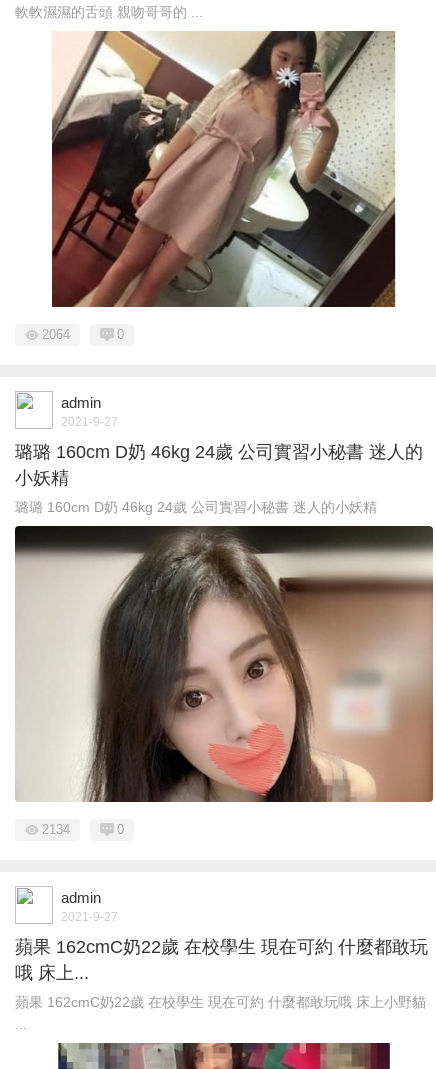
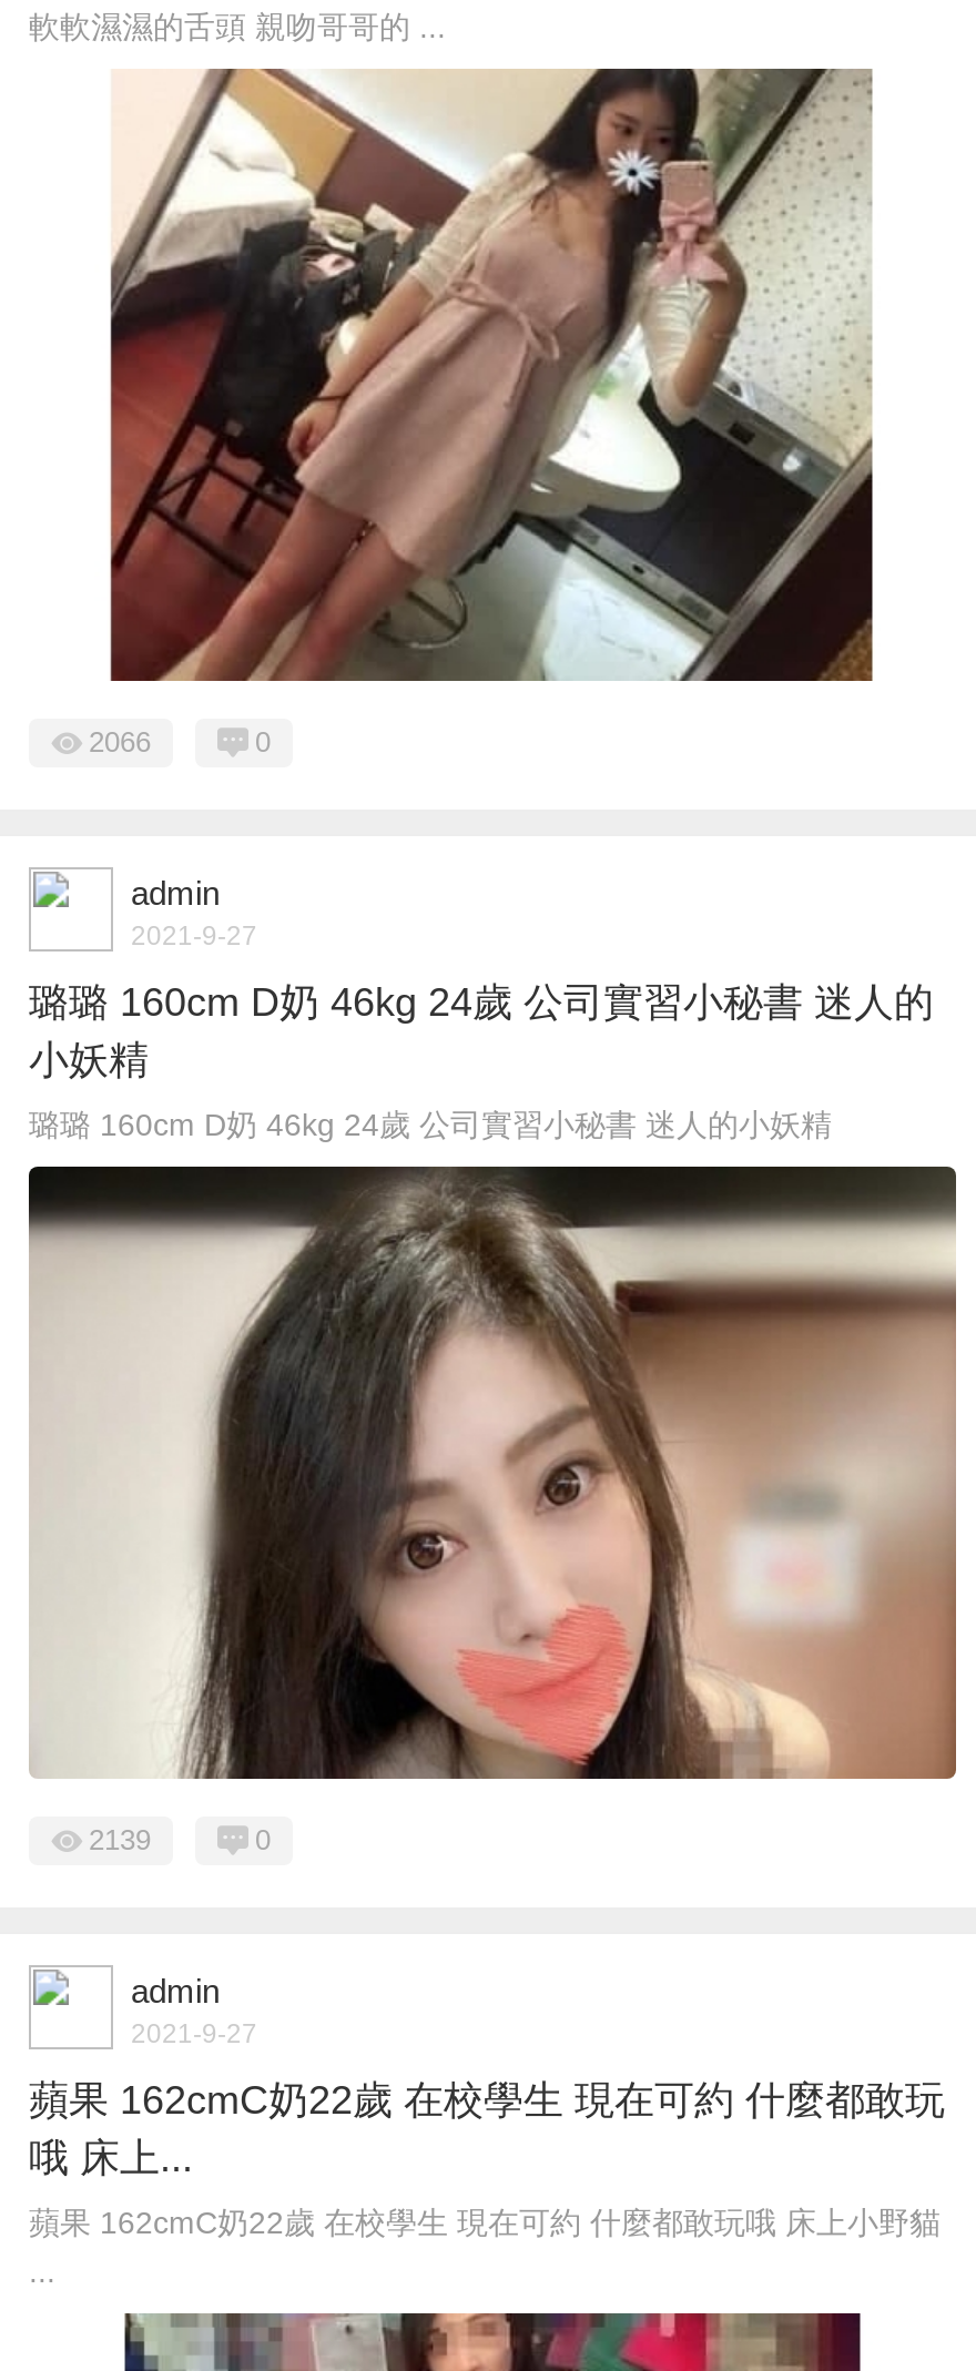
[42,327,70,342] 2064 -> [89,725,151,759] 2066
[42,822,70,837] 2134 -> [89,1823,151,1856] 2139

